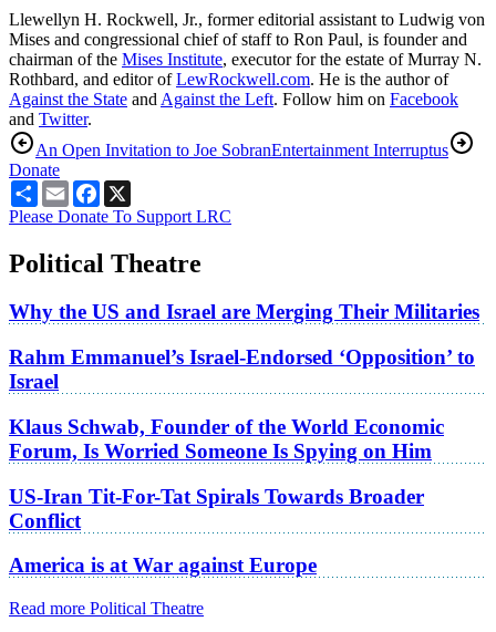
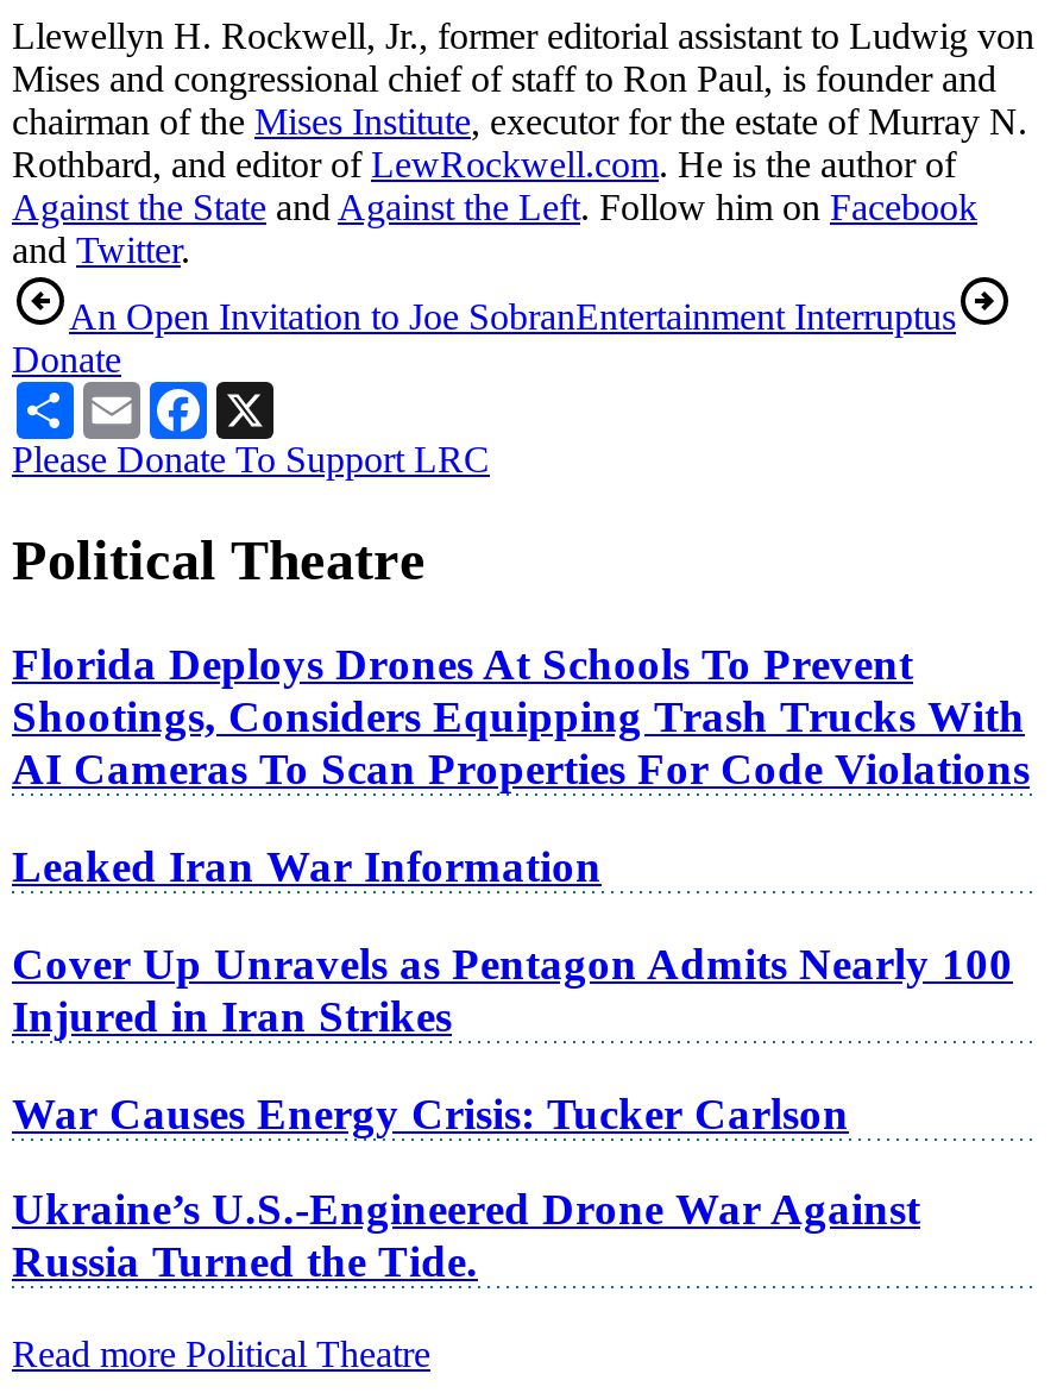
[9,301,479,324] Why the US and Israel are Merging Their Militaries -> [12,640,1030,795] Florida Deploys Drones At Schools To Prevent | Shootings, Considers Equipping Trash Trucks With | AI Cameras To Scan Properties For Code Violations
[9,346,475,393] Rahm Emmanuel’s Israel-Endorsed ‘Opposition’ to | Israel -> [12,842,602,892] Leaked Iran War Information
[9,415,444,463] Klaus Schwab, Founder of the World Economic | Forum, Is Worried Someone Is Spying on Him -> [12,938,1013,1041] Cover Up Unravels as Pentagon Admits Nearly 100 | Injured in Iran Strikes
[9,484,424,532] US-Iran Tit-For-Tat Spirals Towards Broader | Conflict -> [12,1088,849,1138] War Causes Energy Crisis: Tucker Carlson
[9,554,317,577] America is at War against Europe -> [12,1184,920,1287] Ukraine’s U.S.-Engineered Drone War Against | Russia Turned the Tide.

